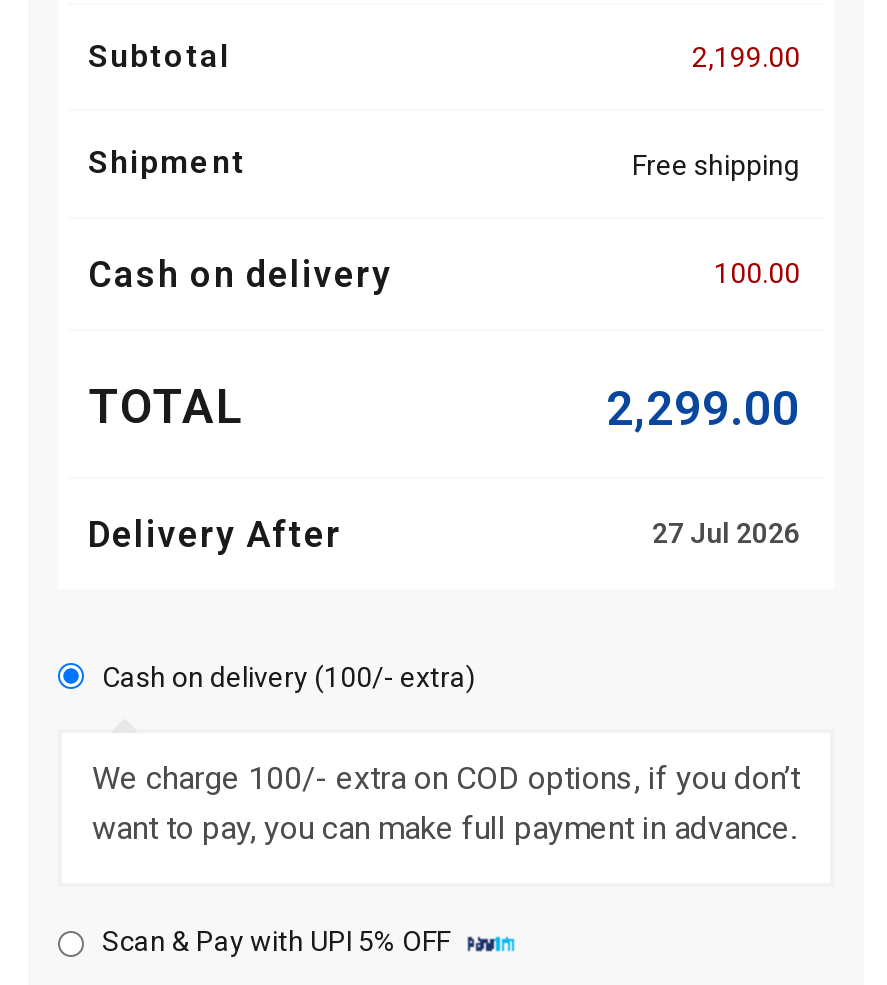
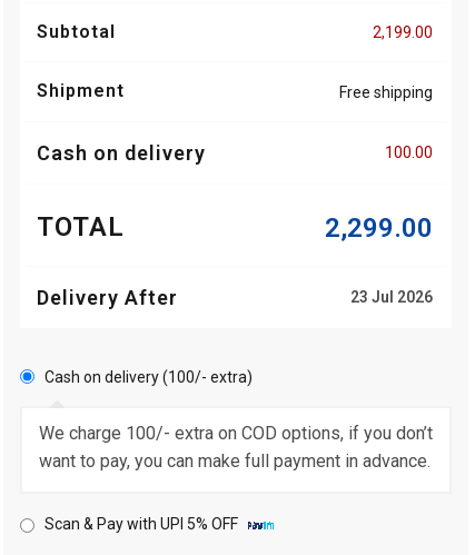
[652,517,800,549] 27 Jul 2026 -> [350,288,433,306] 23 Jul 2026

